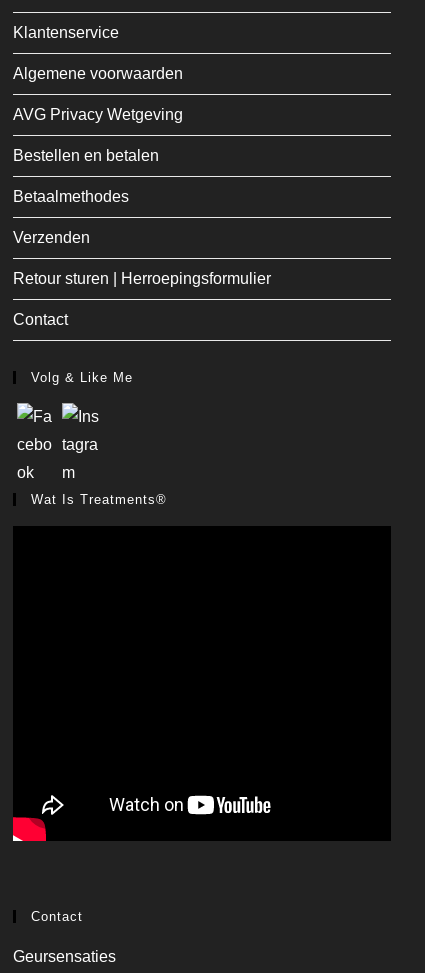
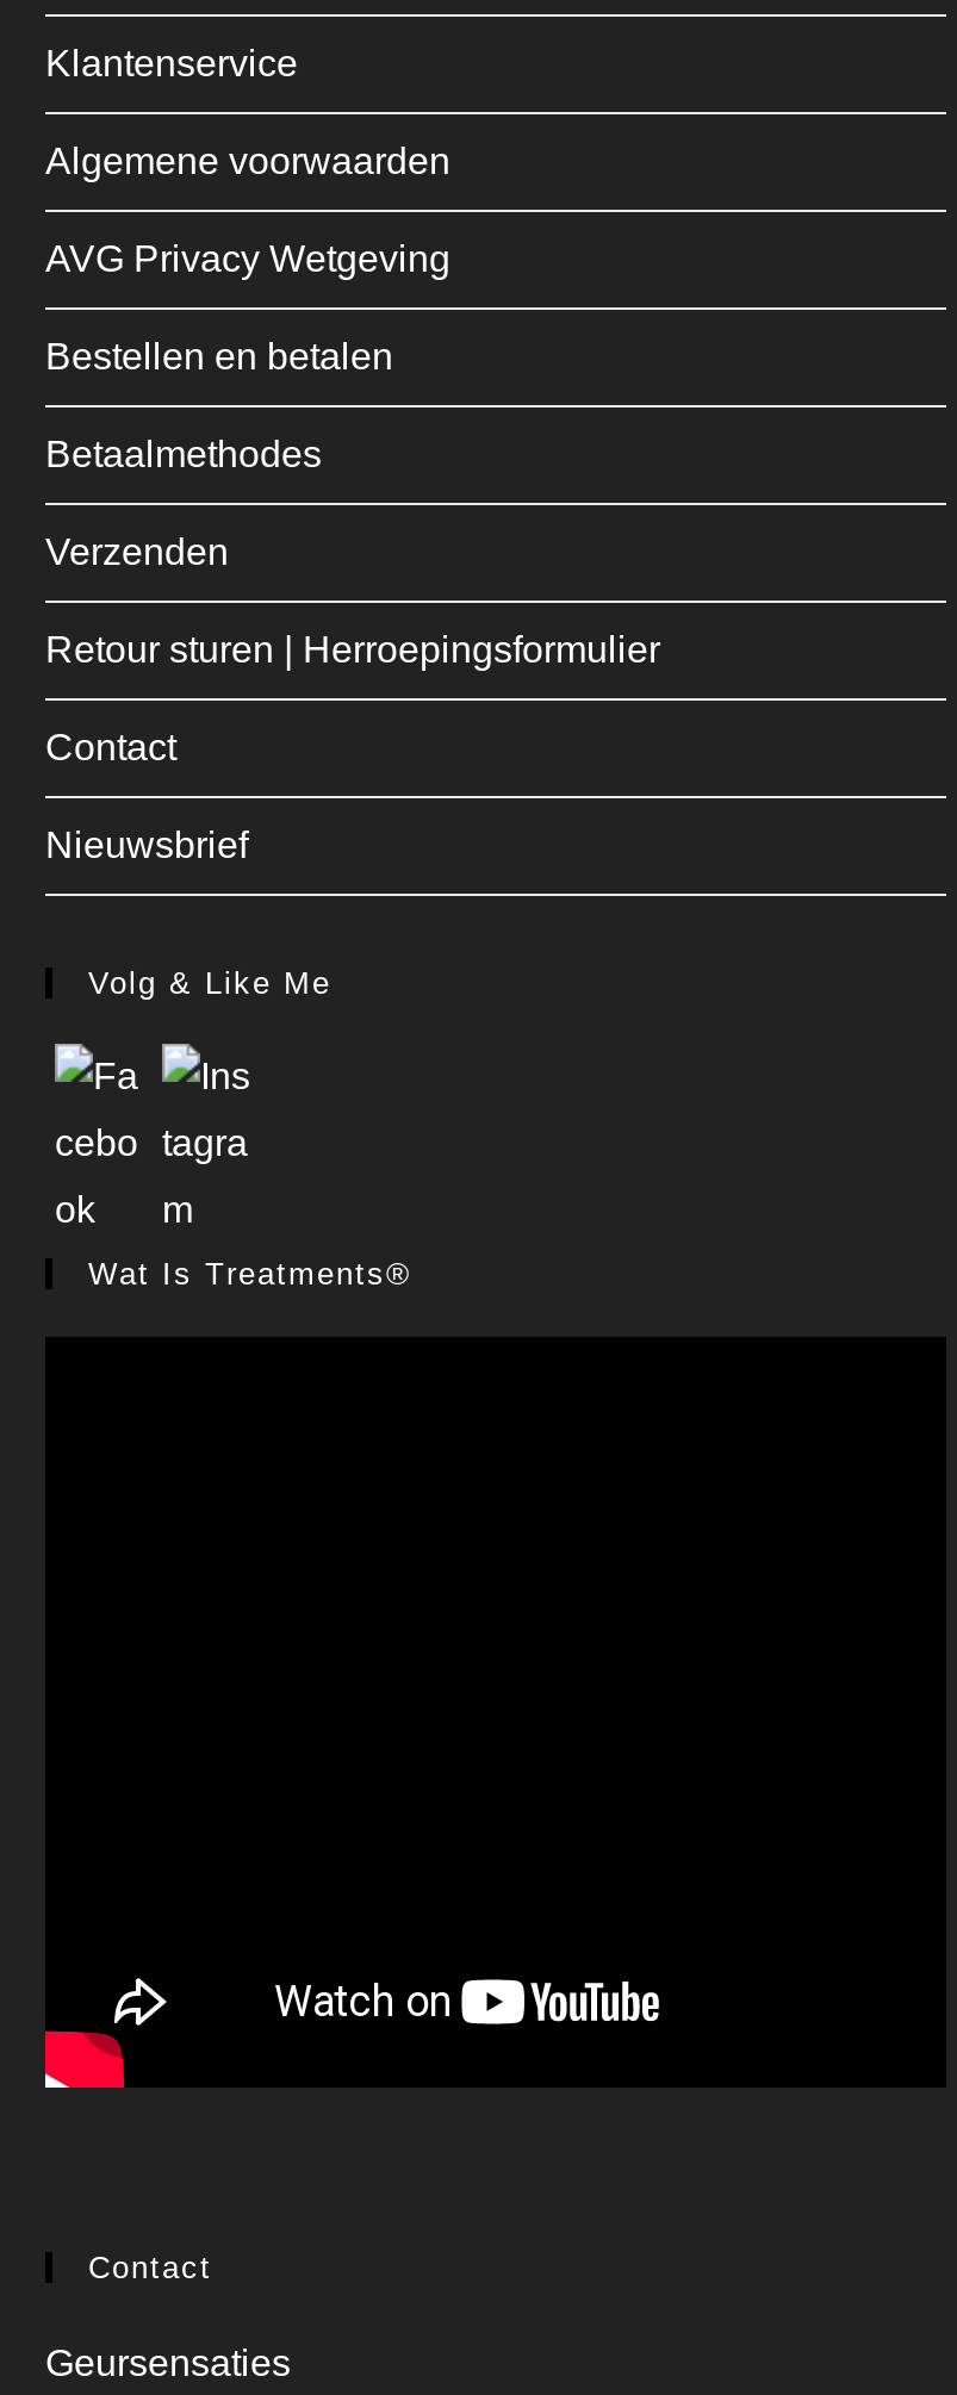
none -> [45,825,248,865] Nieuwsbrief

